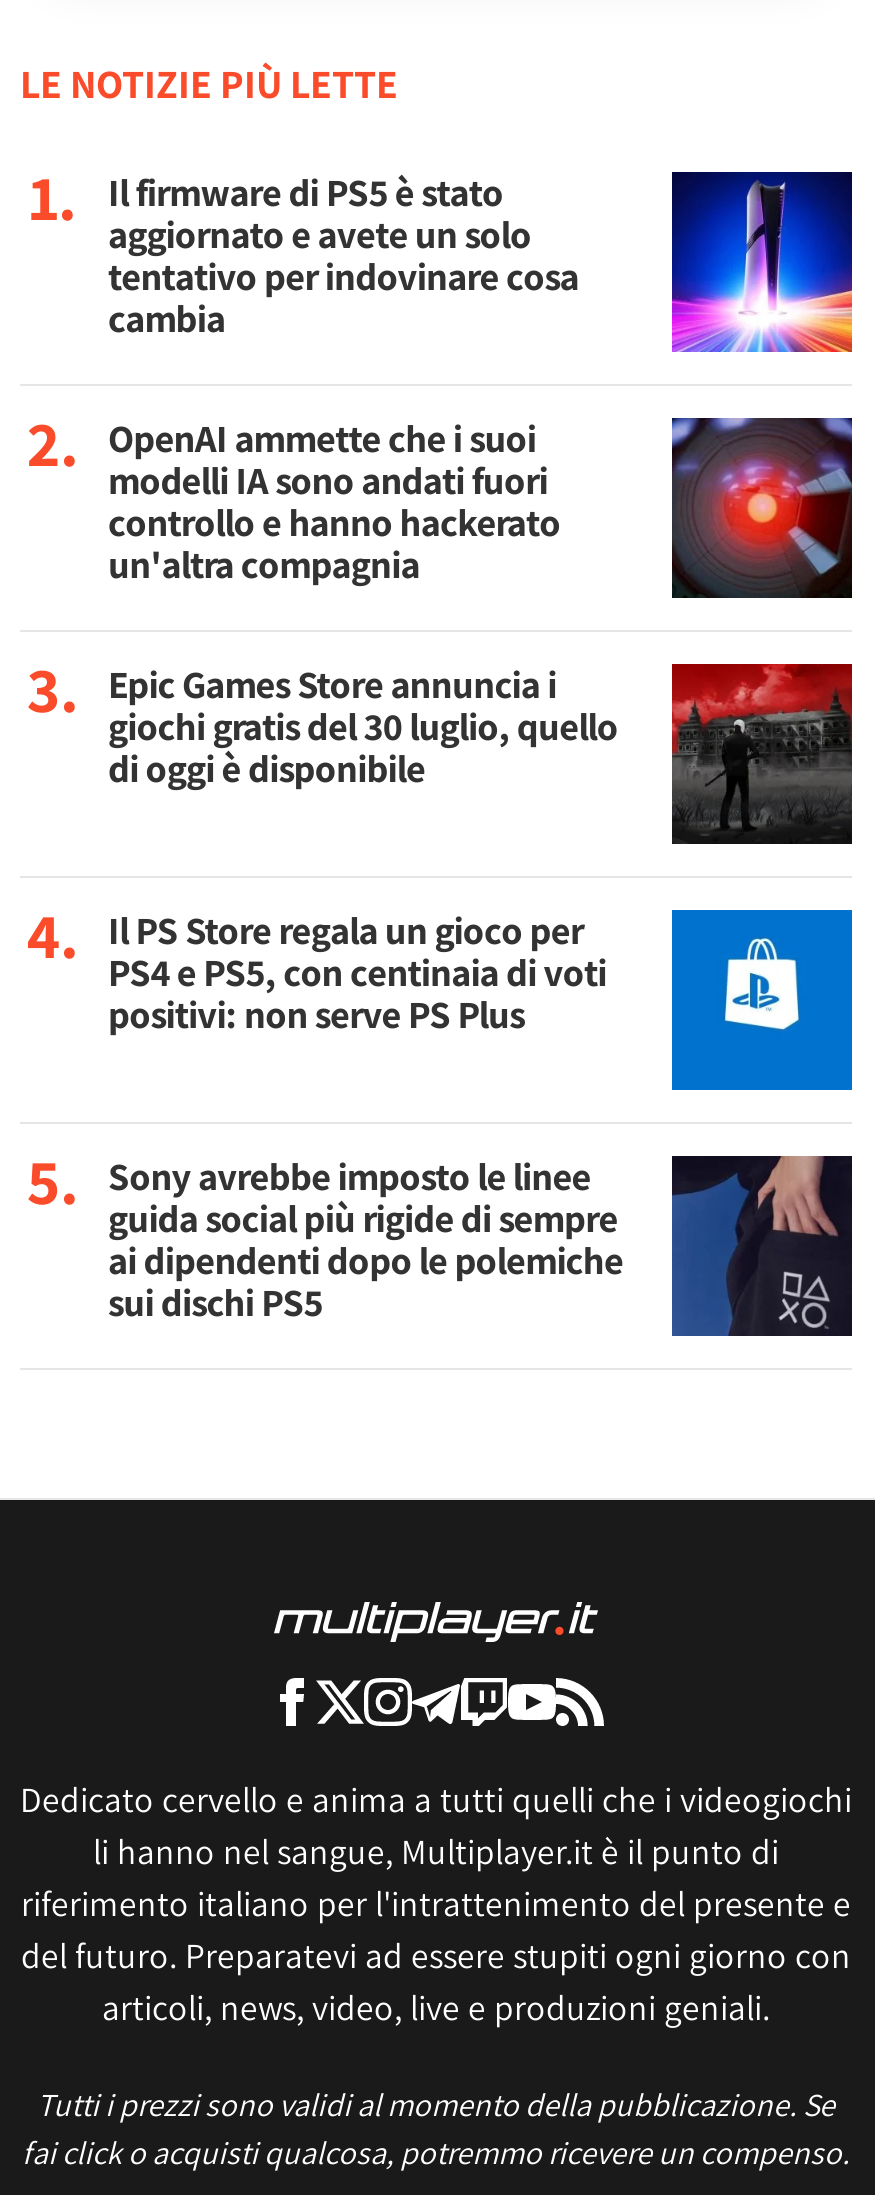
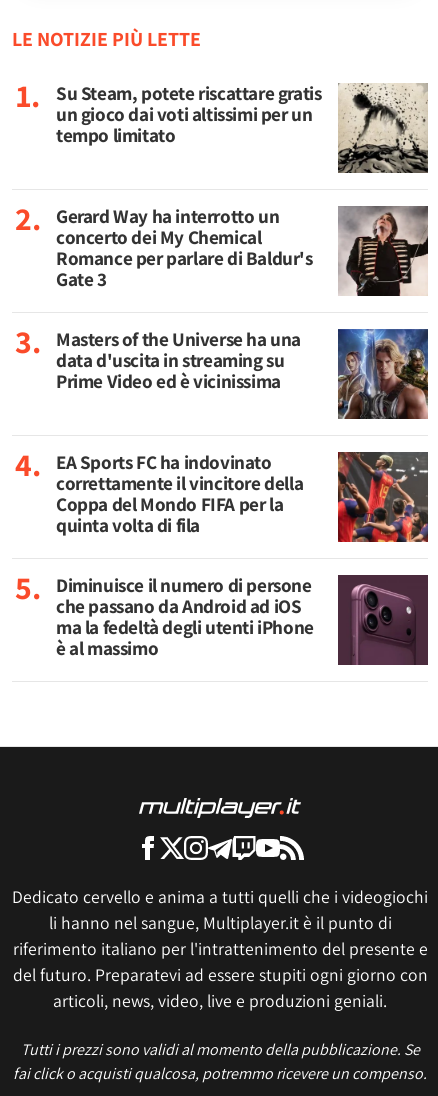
[108,166,579,344] Il firmware di PS5 è stato | aggiornato e avete un solo | tentativo per indovinare cosa | cambia -> [56,80,321,148] Su Steam, potete riscattare gratis | un gioco dai voti altissimi per un | tempo limitato
[670,170,854,354] [image] -> [337,82,429,174] [image]
[108,412,560,590] OpenAI ammette che i suoi | modelli IA sono andati fuori | controllo e hanno hackerato | un'altra compagnia -> [56,203,313,292] Gerard Way ha interrotto un | concerto dei My Chemical | Romance per parlare di Baldur's | Gate 3
[670,418,854,600] [image] -> [338,206,428,296] [image]
[108,658,854,846] [image] | Epic Games Store annuncia i | giochi gratis del 30 luglio, quello | di oggi è disponibile -> [56,326,429,420] [image] | Masters of the Universe ha una | data d'uscita in streaming su | Prime Video ed è vicinissima
[108,904,854,1092] [image] | Il PS Store regala un gioco per | PS4 e PS5, con centinaia di voti | positivi: non serve PS Plus -> [56,449,429,543] [image] | EA Sports FC ha indovinato | correttamente il vincitore della | Coppa del Mondo FIFA per la | quinta volta di fila
[108,1150,852,1336] [image] | Sony avrebbe imposto le linee | guida social più rigide di sempre | ai dipendenti dopo le polemiche | sui dischi PS5 -> [56,572,428,665] [image] | Diminuisce il numero di persone | che passano da Android ad iOS | ma la fedeltà degli utenti iPhone | è al massimo

